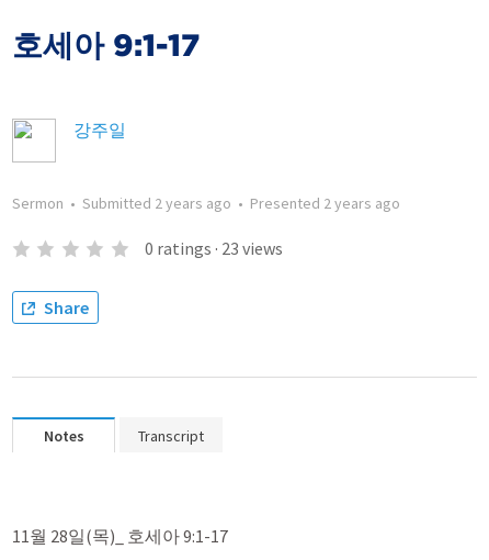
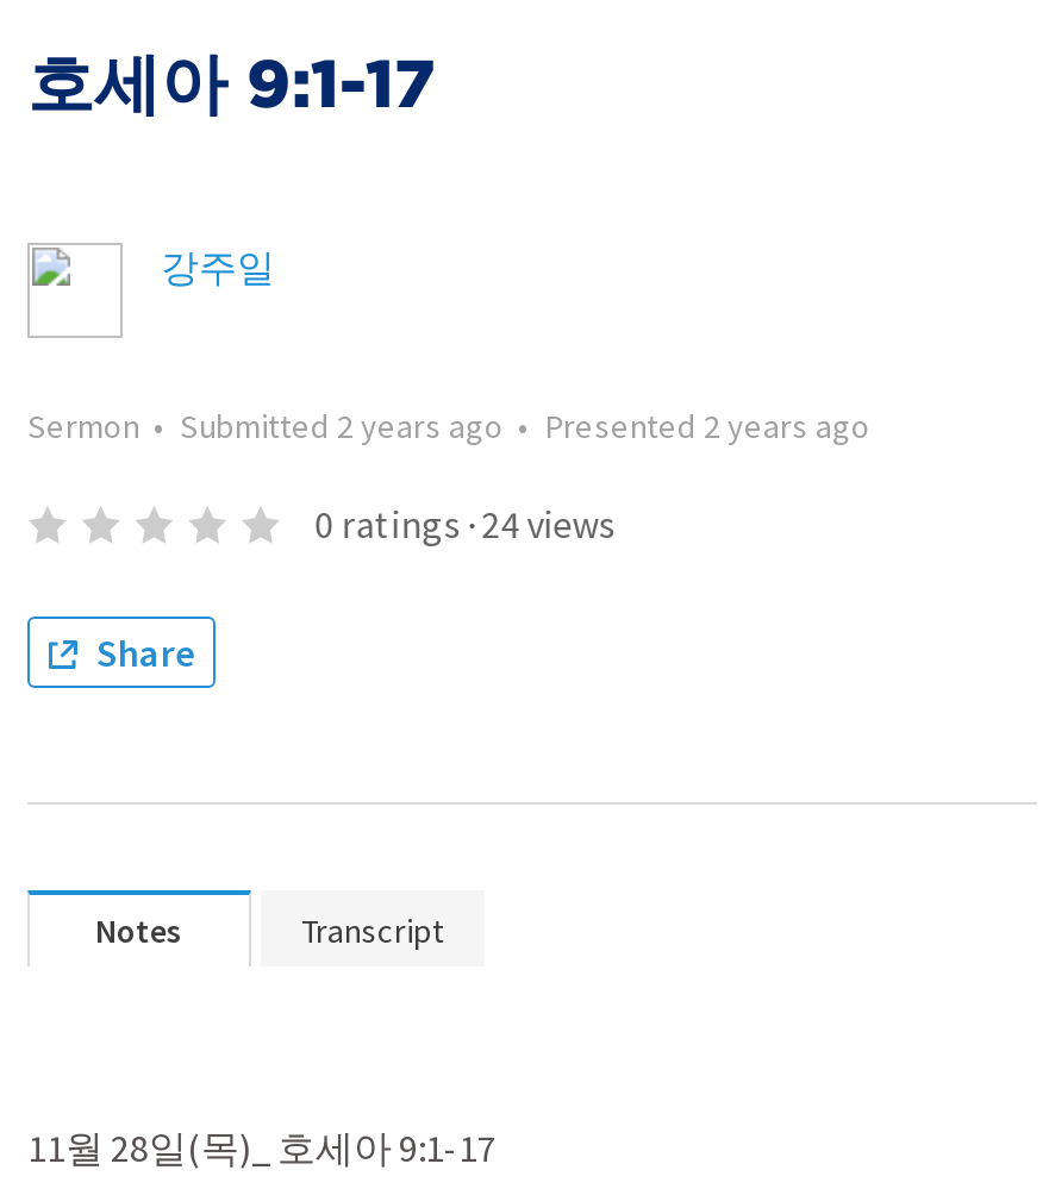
[144,237,283,259] 0 ratings · 23 views -> [315,500,615,548] 0 ratings · 24 views

